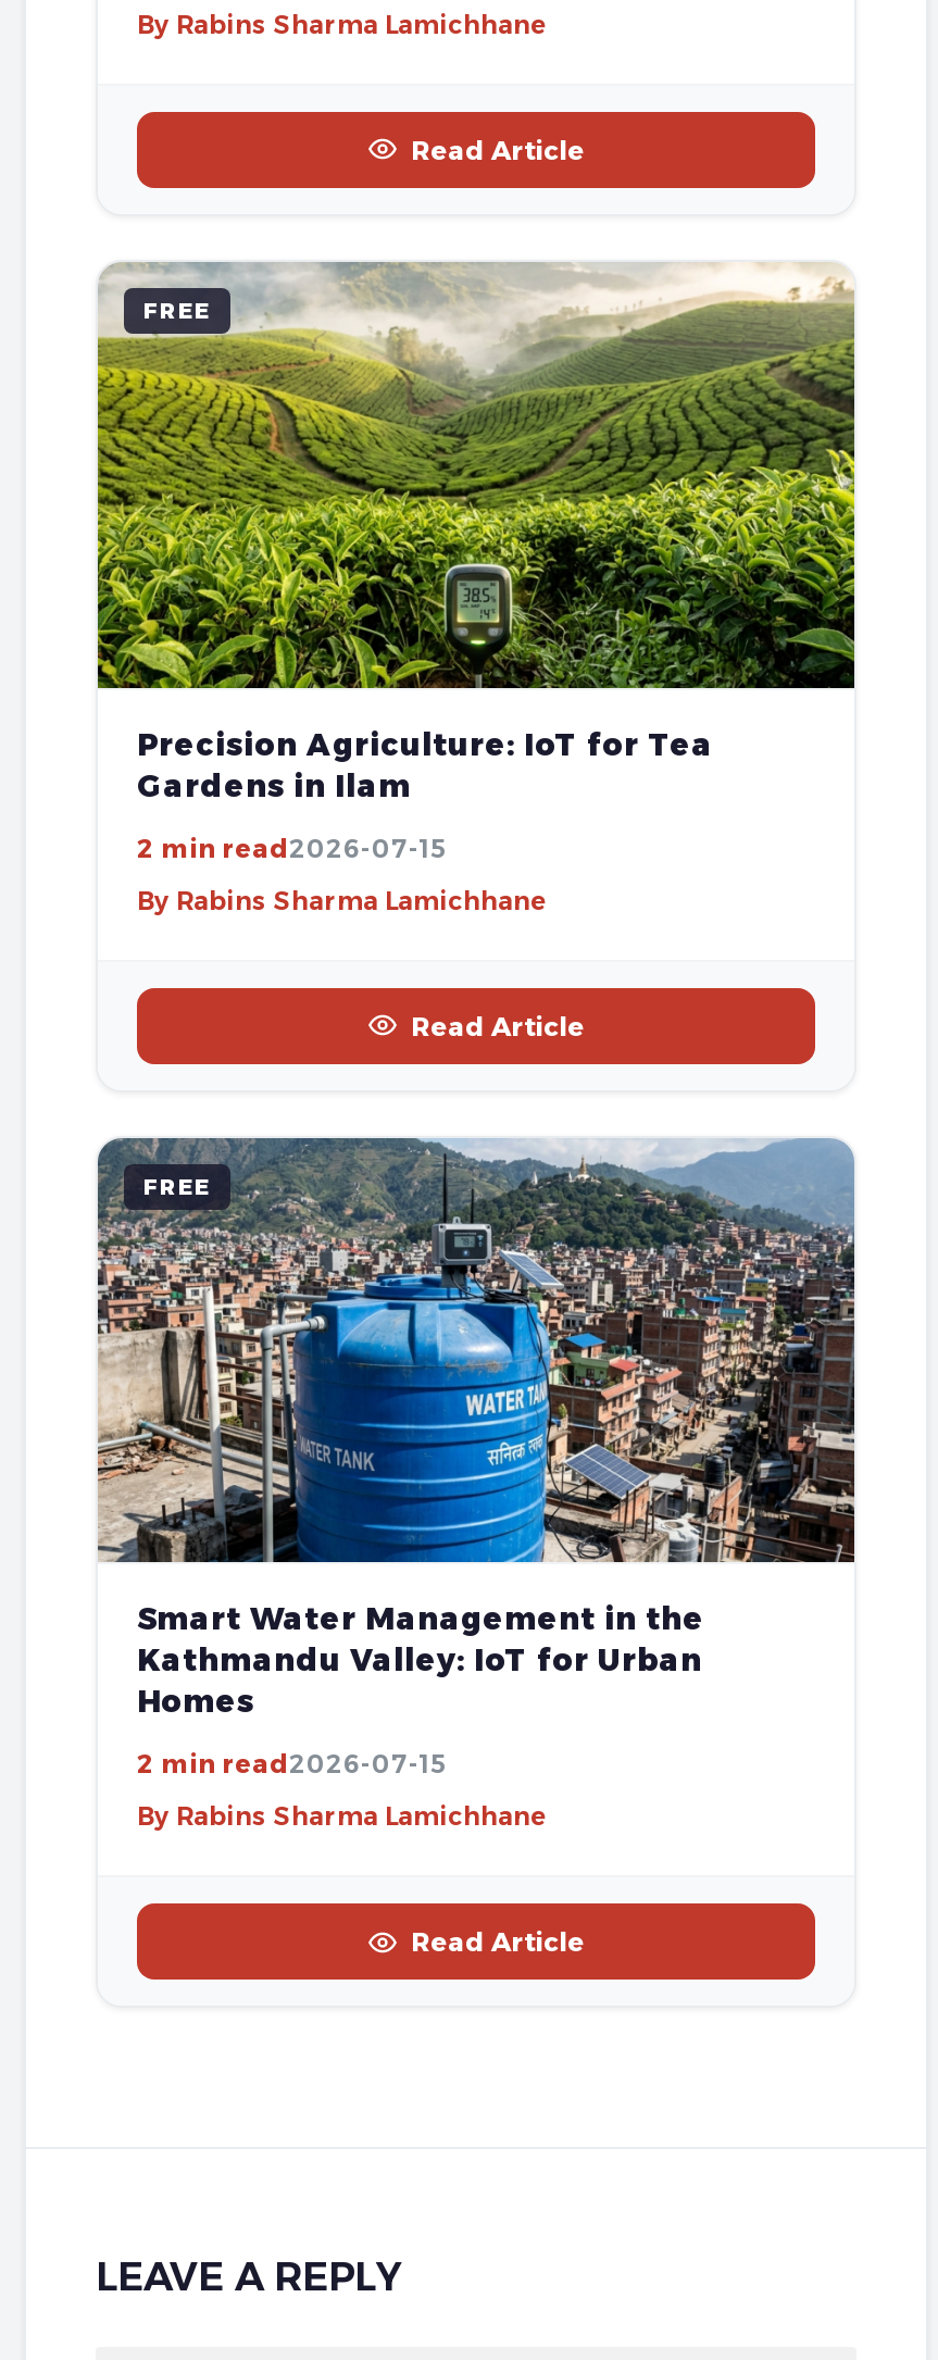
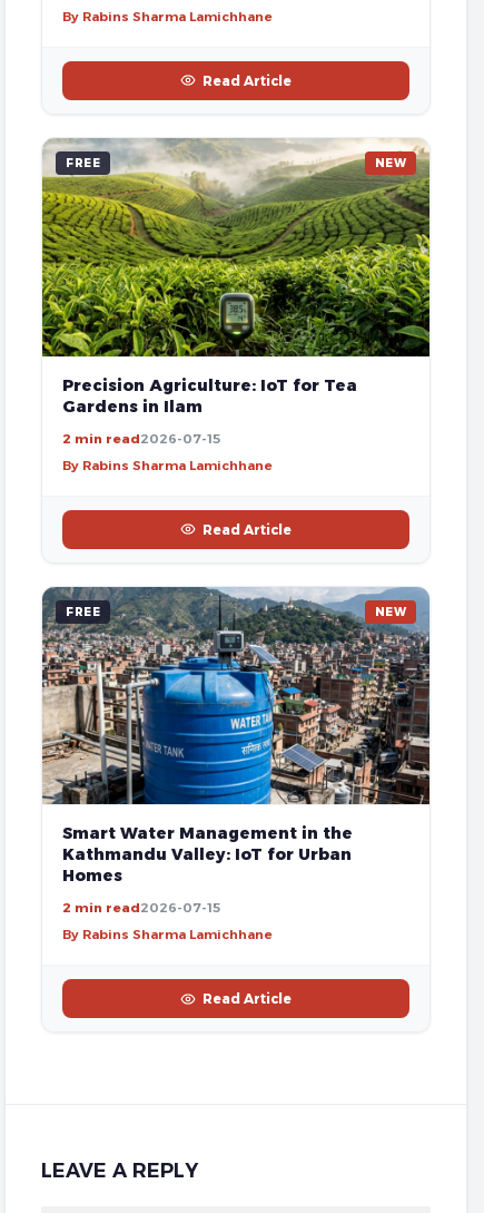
none -> [374,156,406,169] NEW
none -> [374,604,406,618] NEW

